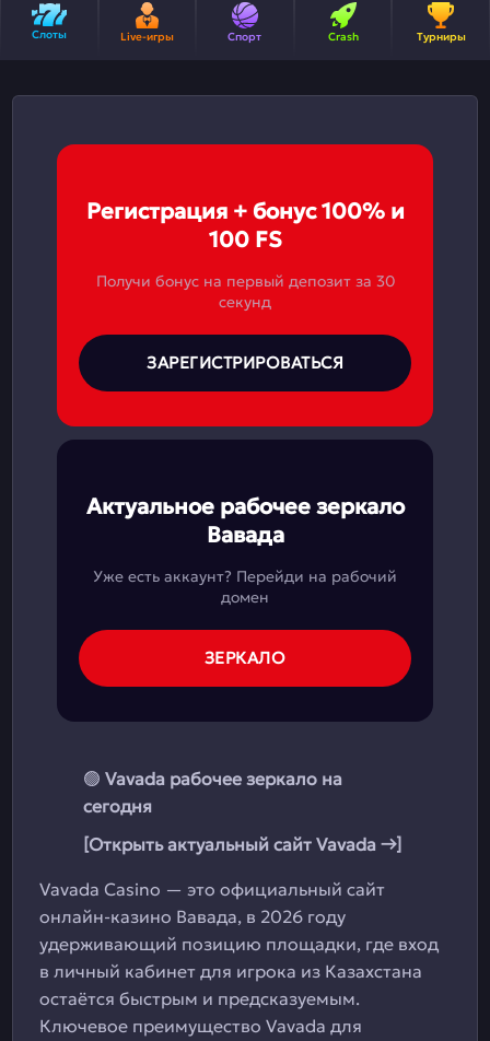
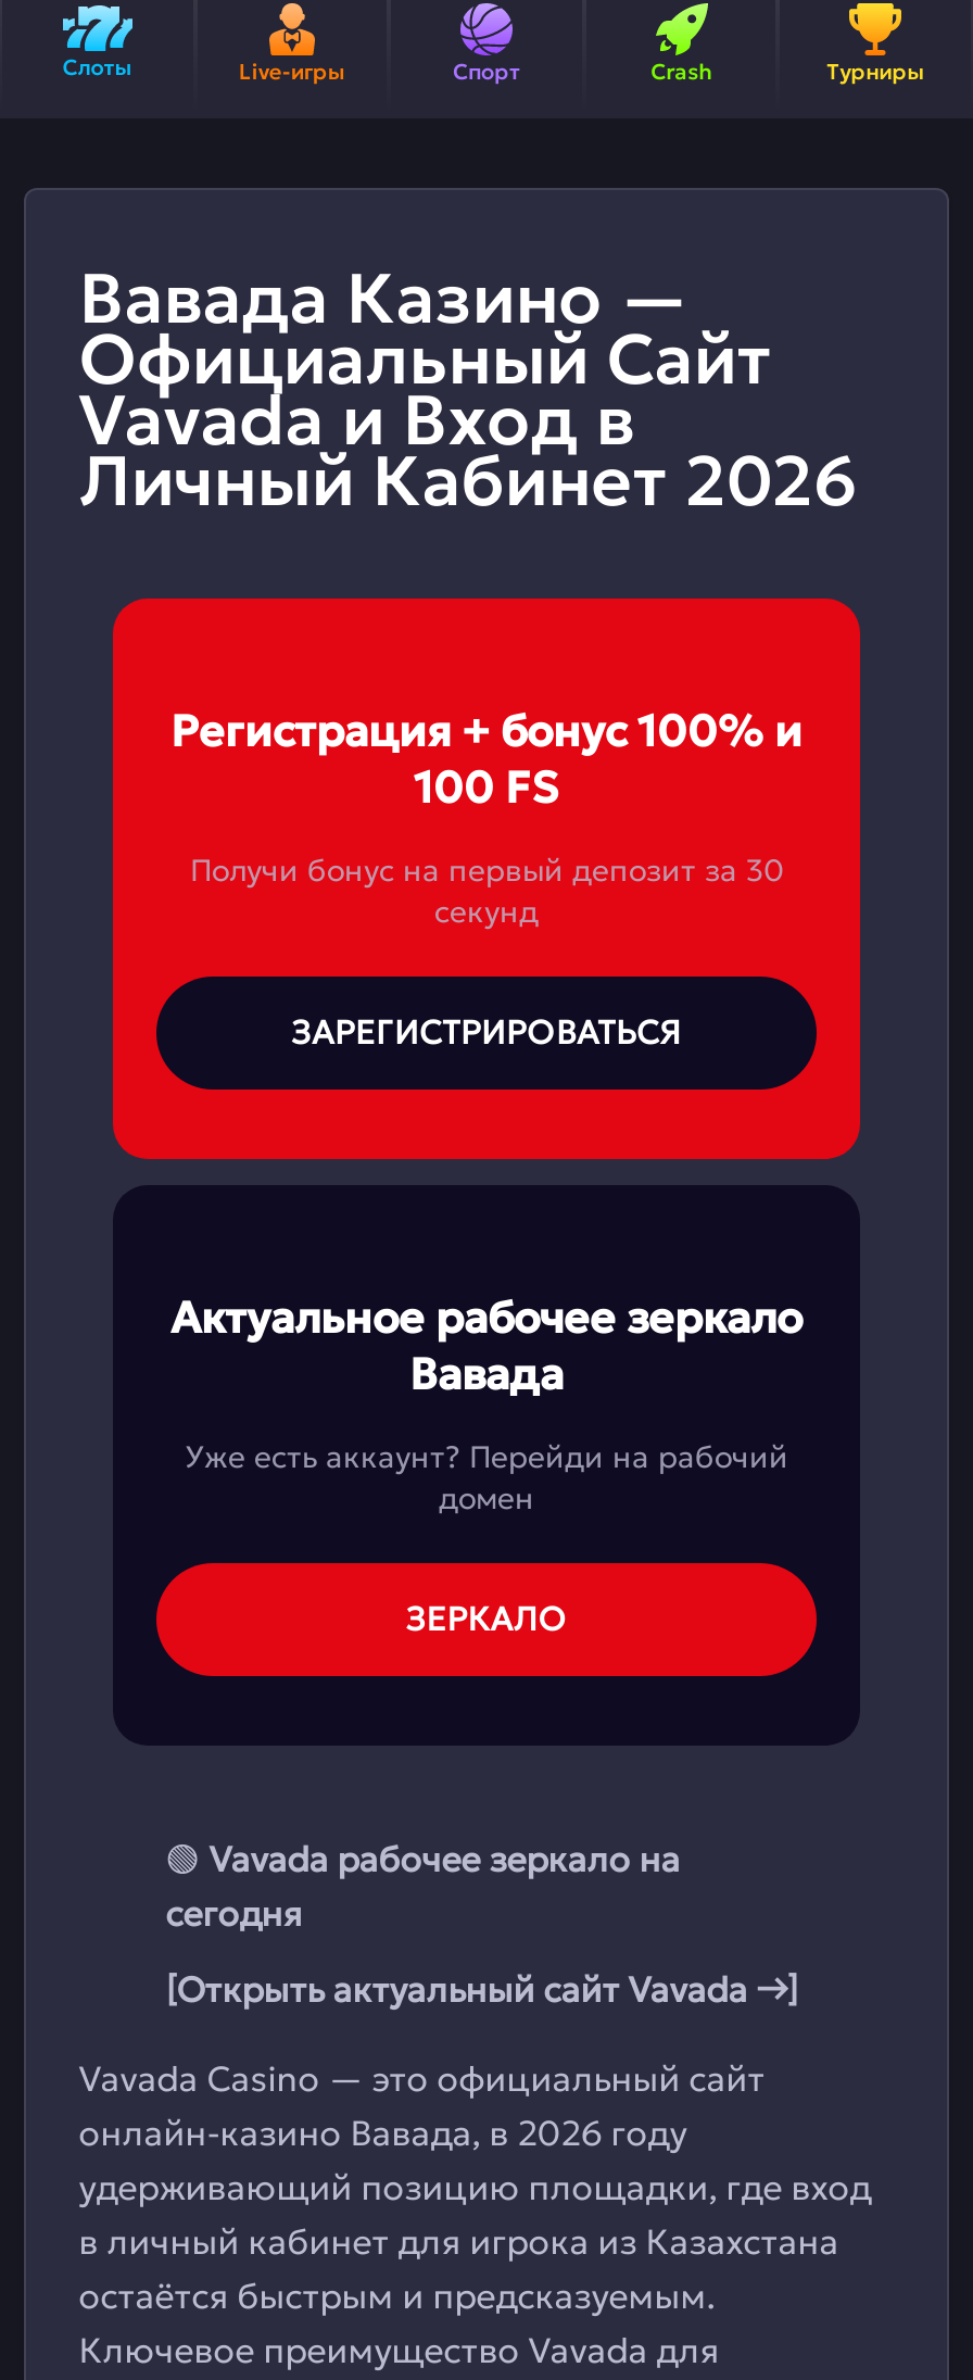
none -> [79,255,858,525] Вавада Казино — | Официальный Сайт | Vavada и Вход в | Личный Кабинет 2026

